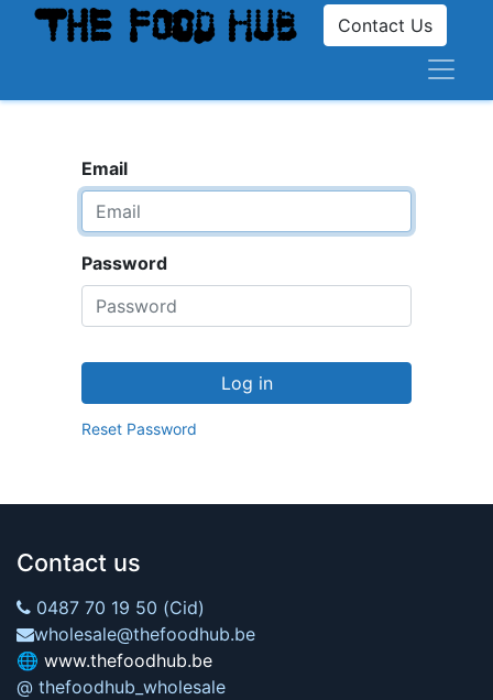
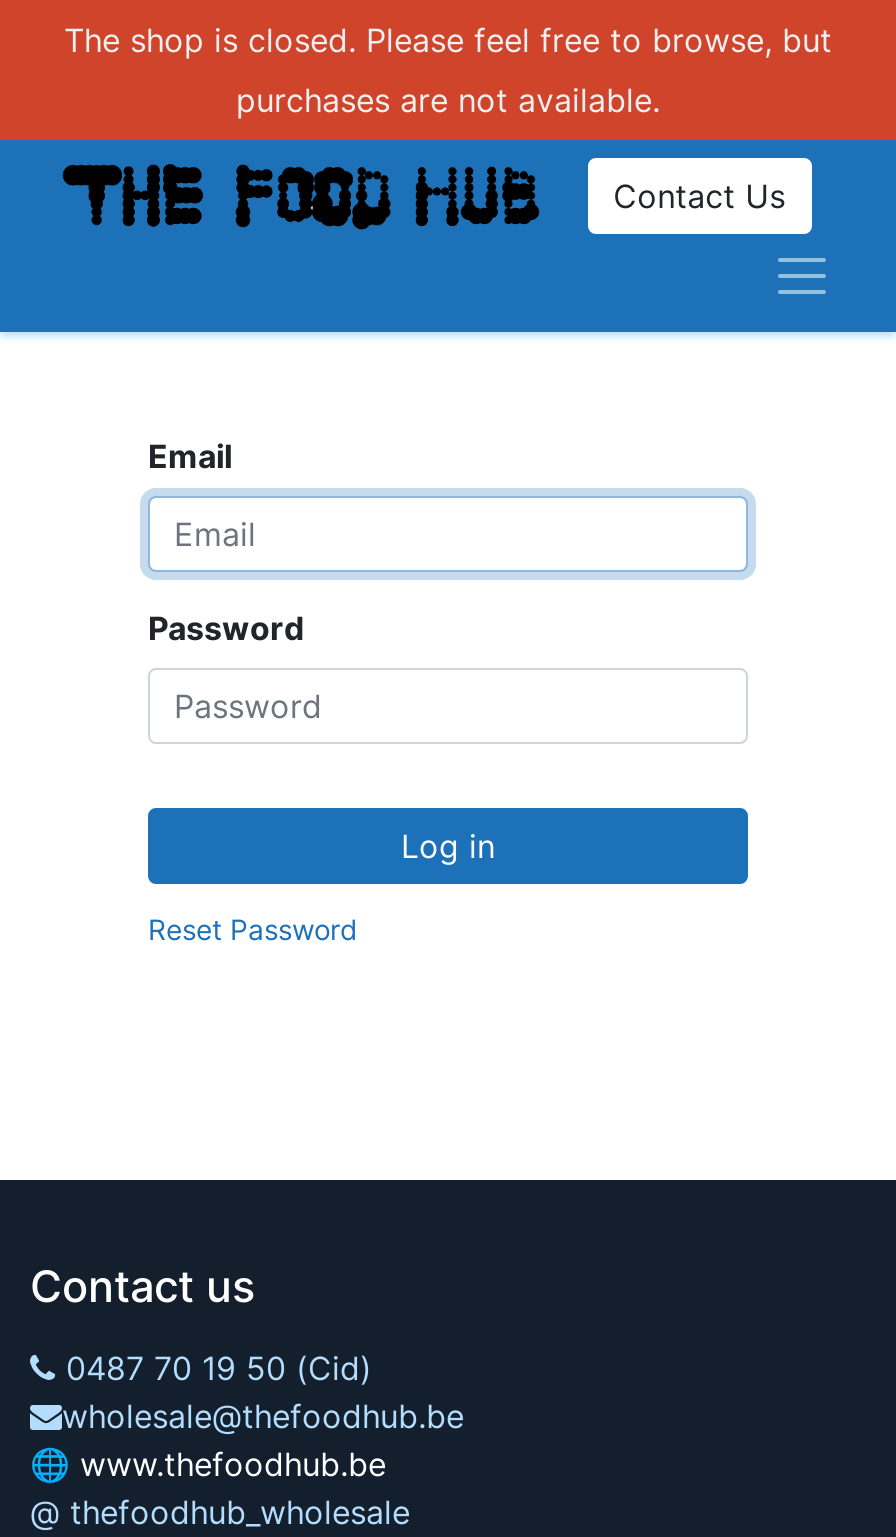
none -> [64,20,832,120] The shop is closed. Please feel free to browse, but | purchases are not available.

